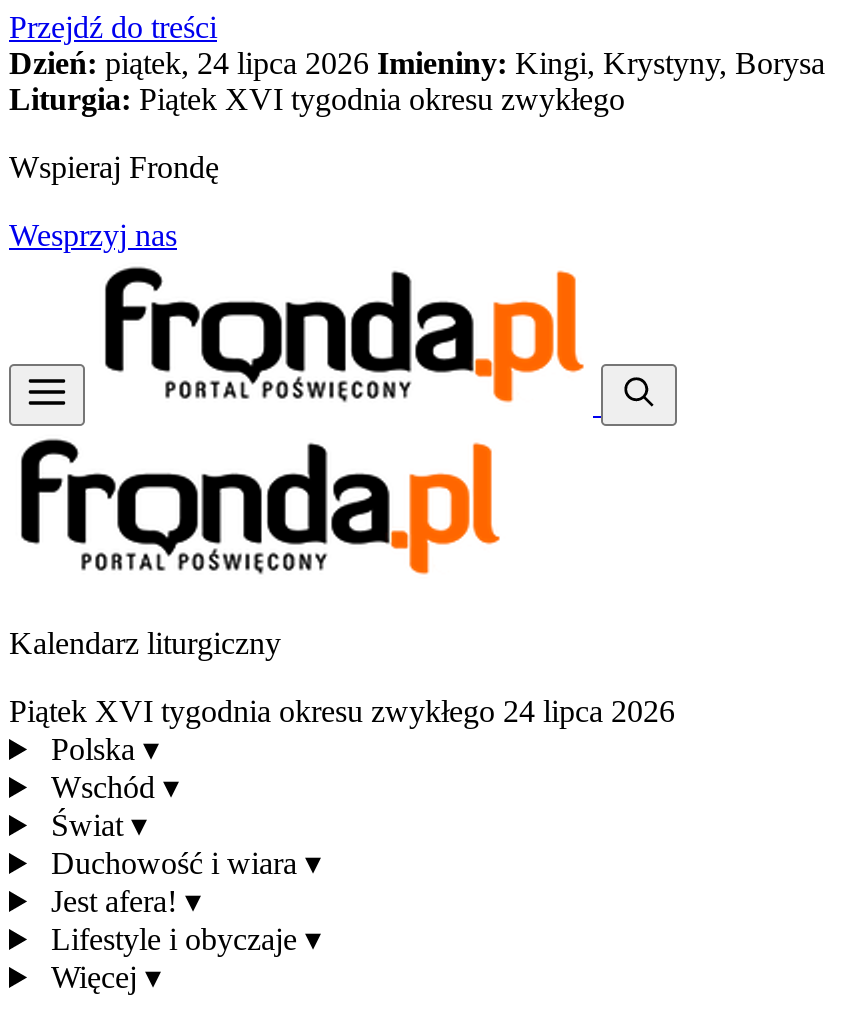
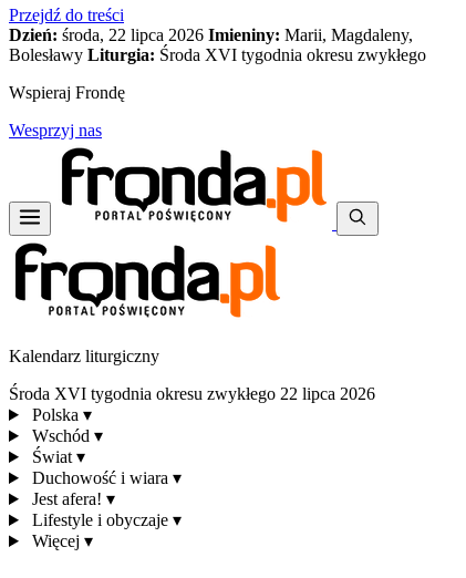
[9,46,825,116] Dzień: piątek, 24 lipca 2026 Imieniny: Kingi, Krystyny, Borysa | Liturgia: Piątek XVI tygodnia okresu zwykłego -> [9,25,426,64] Dzień: środa, 22 lipca 2026 Imieniny: Marii, Magdaleny, | Bolesławy Liturgia: Środa XVI tygodnia okresu zwykłego
[9,694,675,728] Piątek XVI tygodnia okresu zwykłego 24 lipca 2026 -> [9,384,375,403] Środa XVI tygodnia okresu zwykłego 22 lipca 2026

